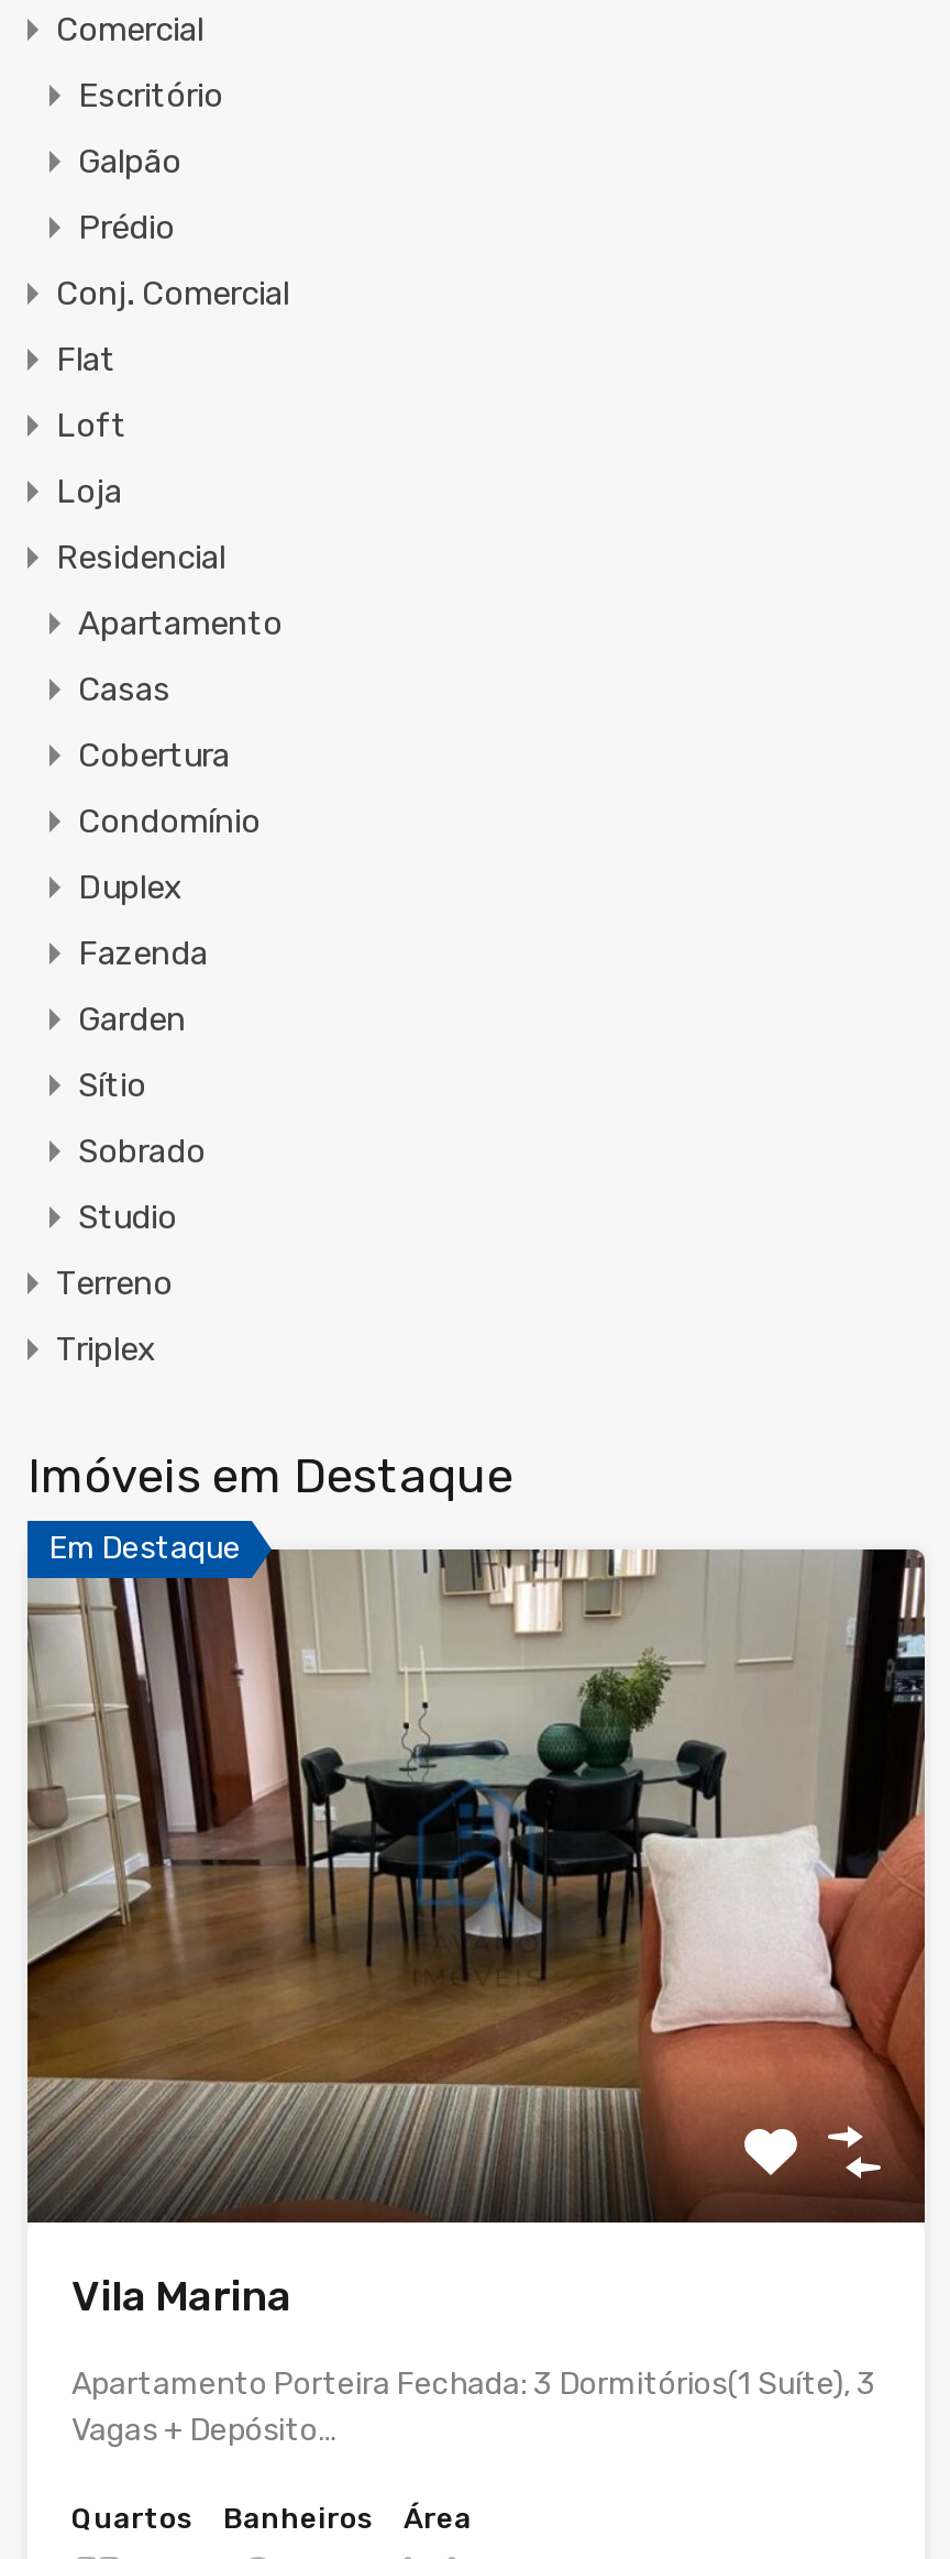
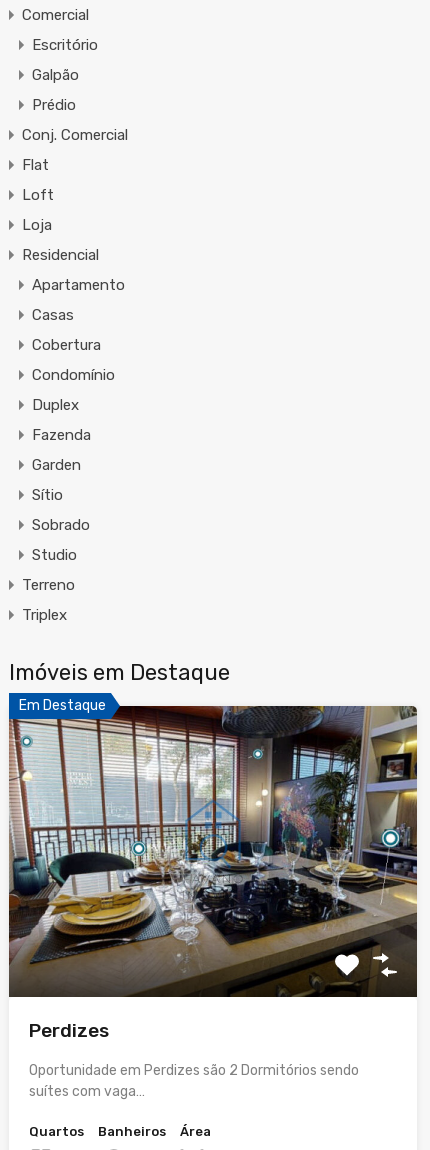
[27,1547,927,2321] [image] | Vila Marina -> [9,705,418,1042] [image] | Perdizes
[71,2365,876,2449] Apartamento Porteira Fechada: 3 Dormitórios(1 Suíte), 3 | Vagas + Depósito… -> [29,1062,359,1100] Oportunidade em Perdizes são 2 Dormitórios sendo | suítes com vaga…

